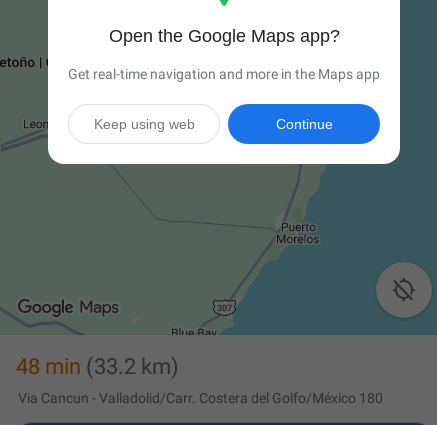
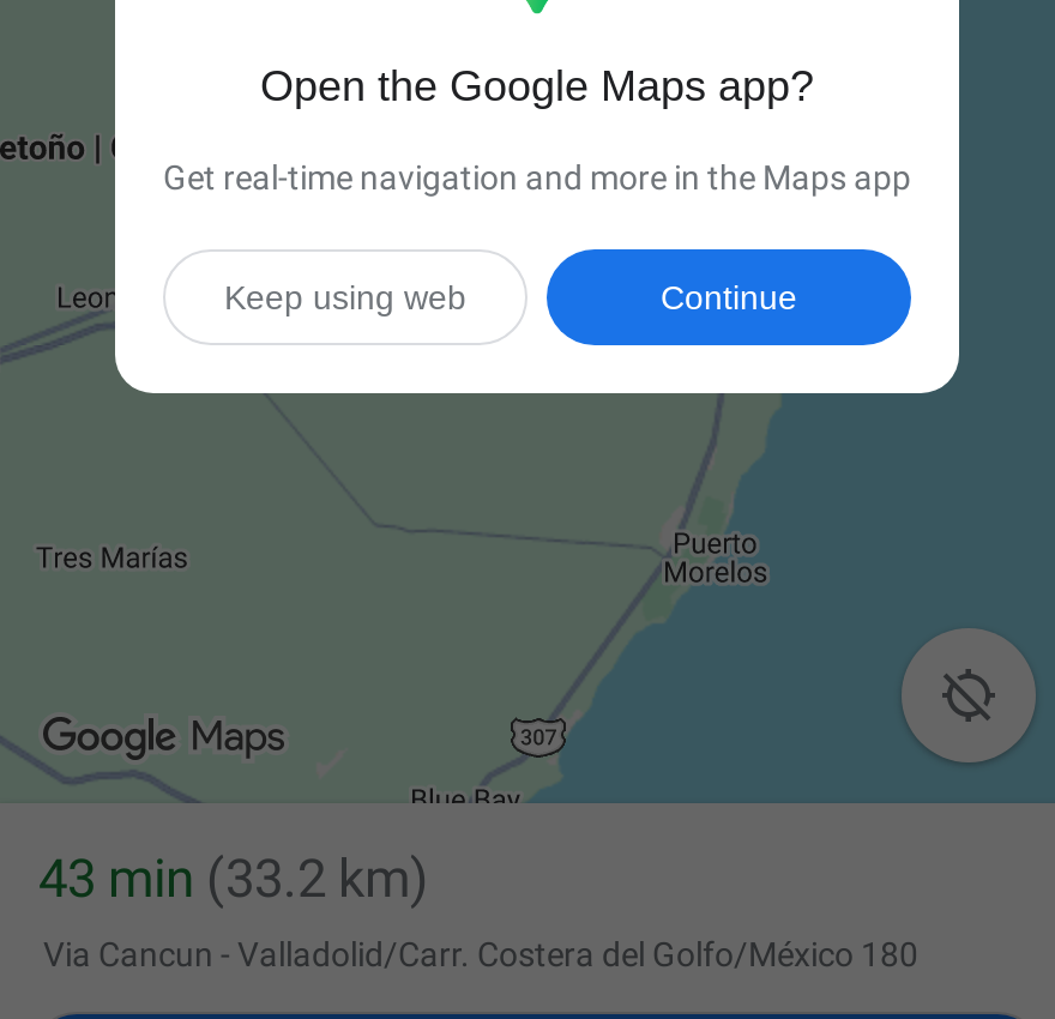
[16,354,179,379] 48 min (33.2 km) -> [38,849,429,909] 43 min (33.2 km)

